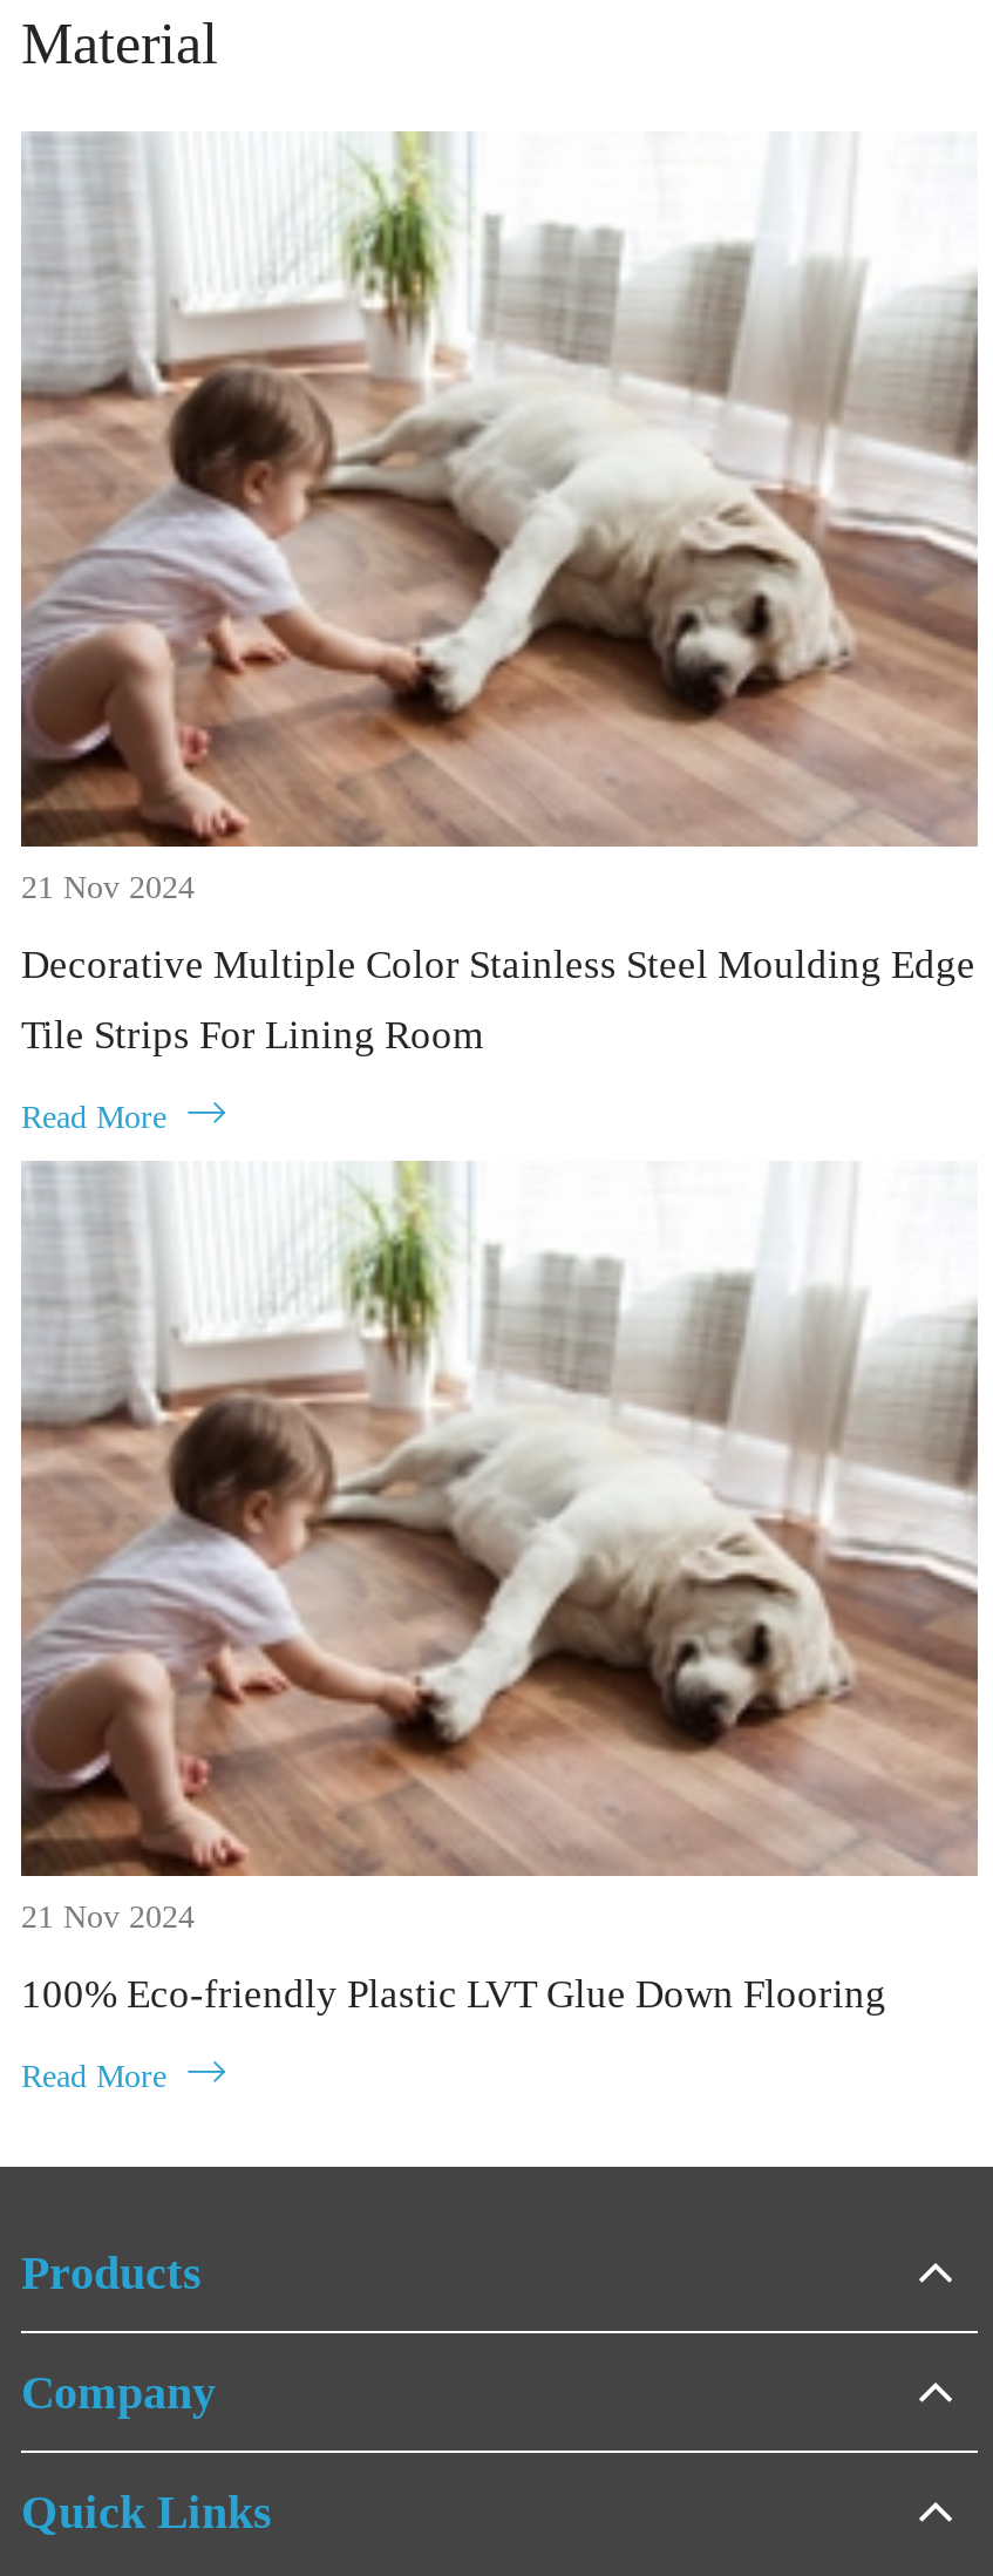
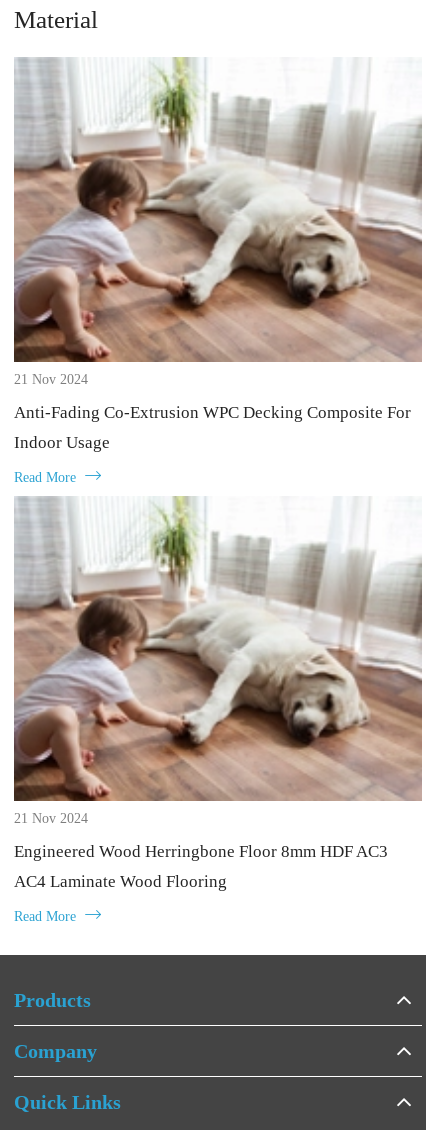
[21,942,975,986] Decorative Multiple Color Stainless Steel Moulding Edge -> [14,403,411,422] Anti-Fading Co-Extrusion WPC Decking Composite For
[21,1012,483,1057] Tile Strips For Lining Room -> [14,433,110,452] Indoor Usage
[21,1971,886,2016] 100% Eco-friendly Plastic LVT Glue Down Flooring -> [14,842,388,891] Engineered Wood Herringbone Floor 8mm HDF AC3 | AC4 Laminate Wood Flooring

